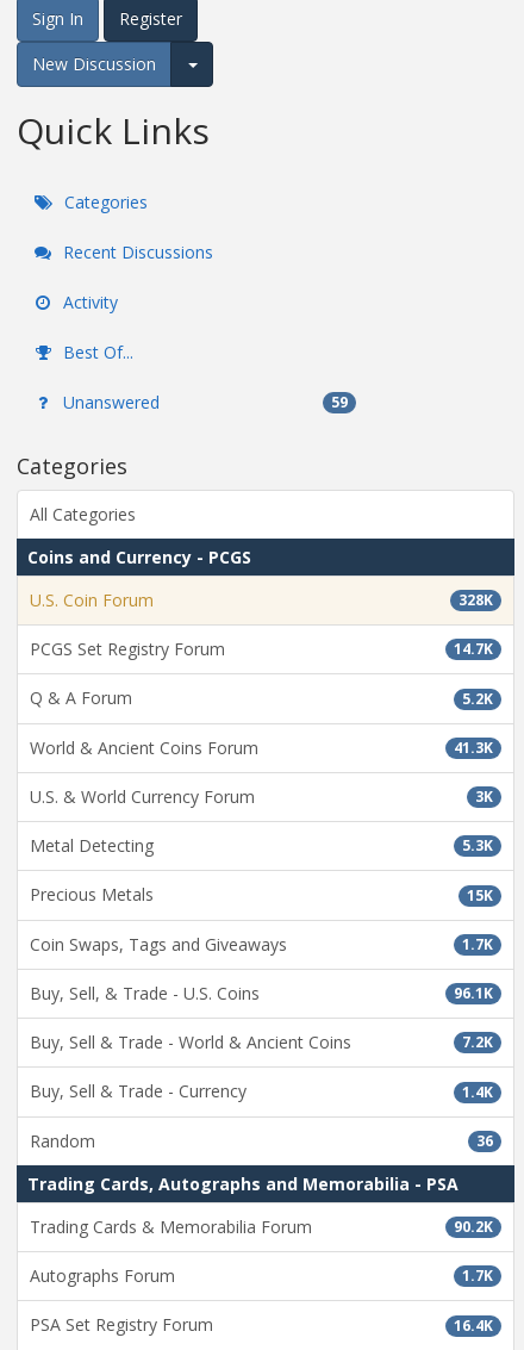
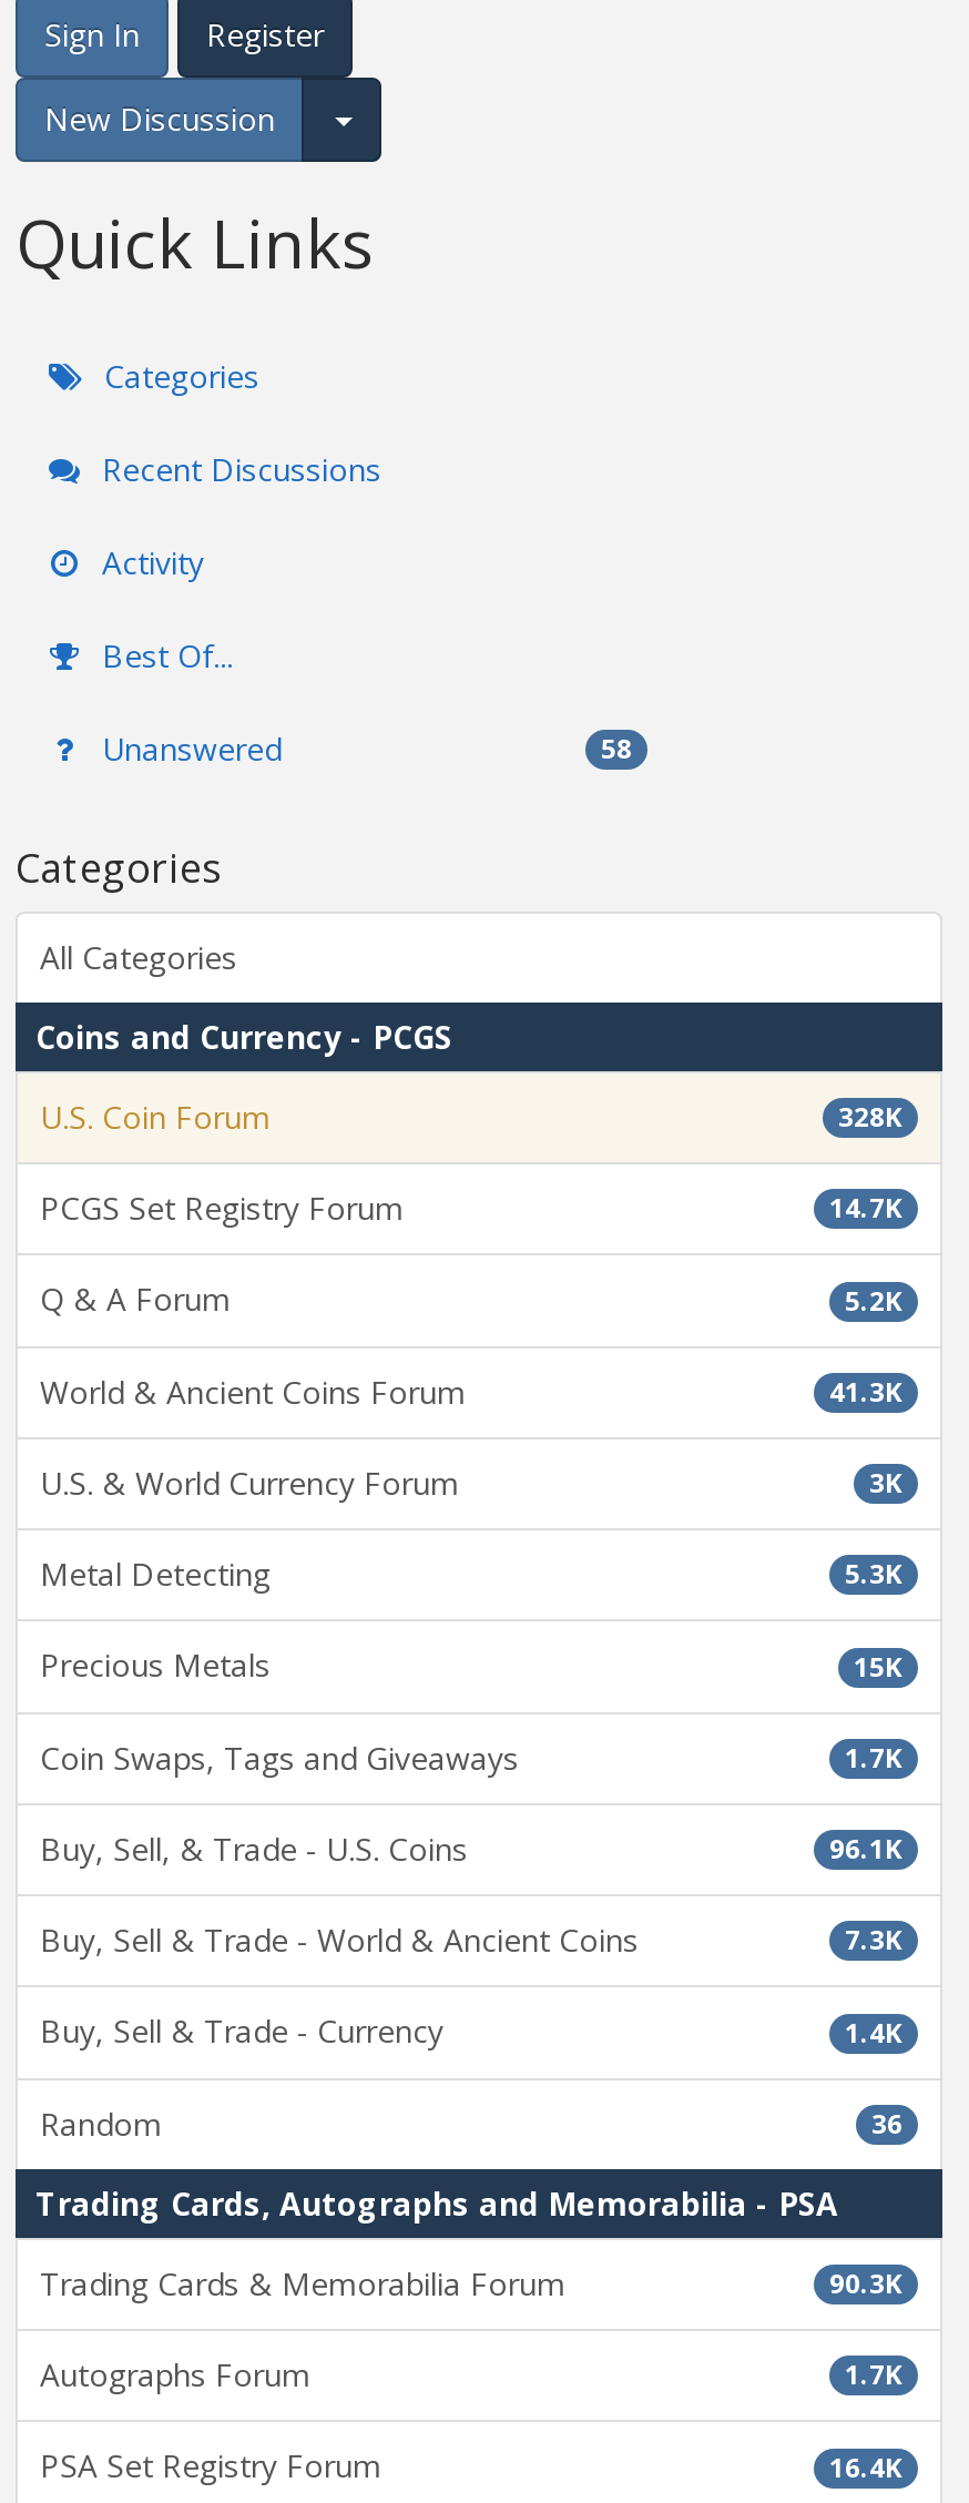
[331,392,348,412] 59 -> [601,729,632,767] 58
[462,1032,493,1052] 7.2K -> [845,1921,902,1959] 7.3K
[454,1217,493,1237] 90.2K -> [829,2265,902,2302] 90.3K

